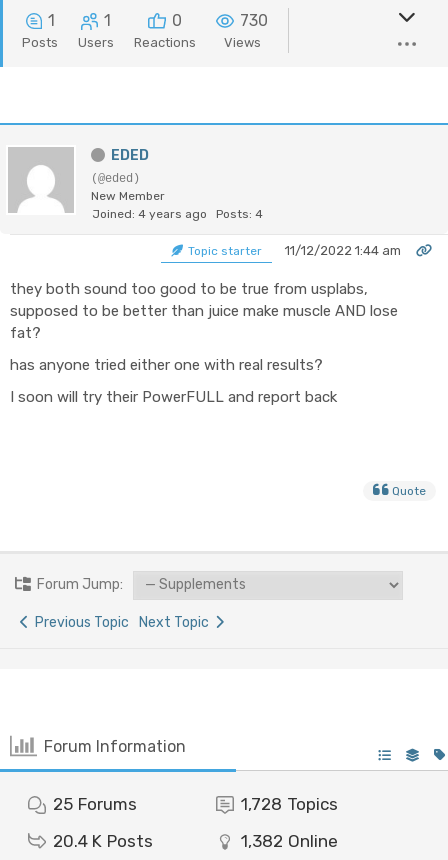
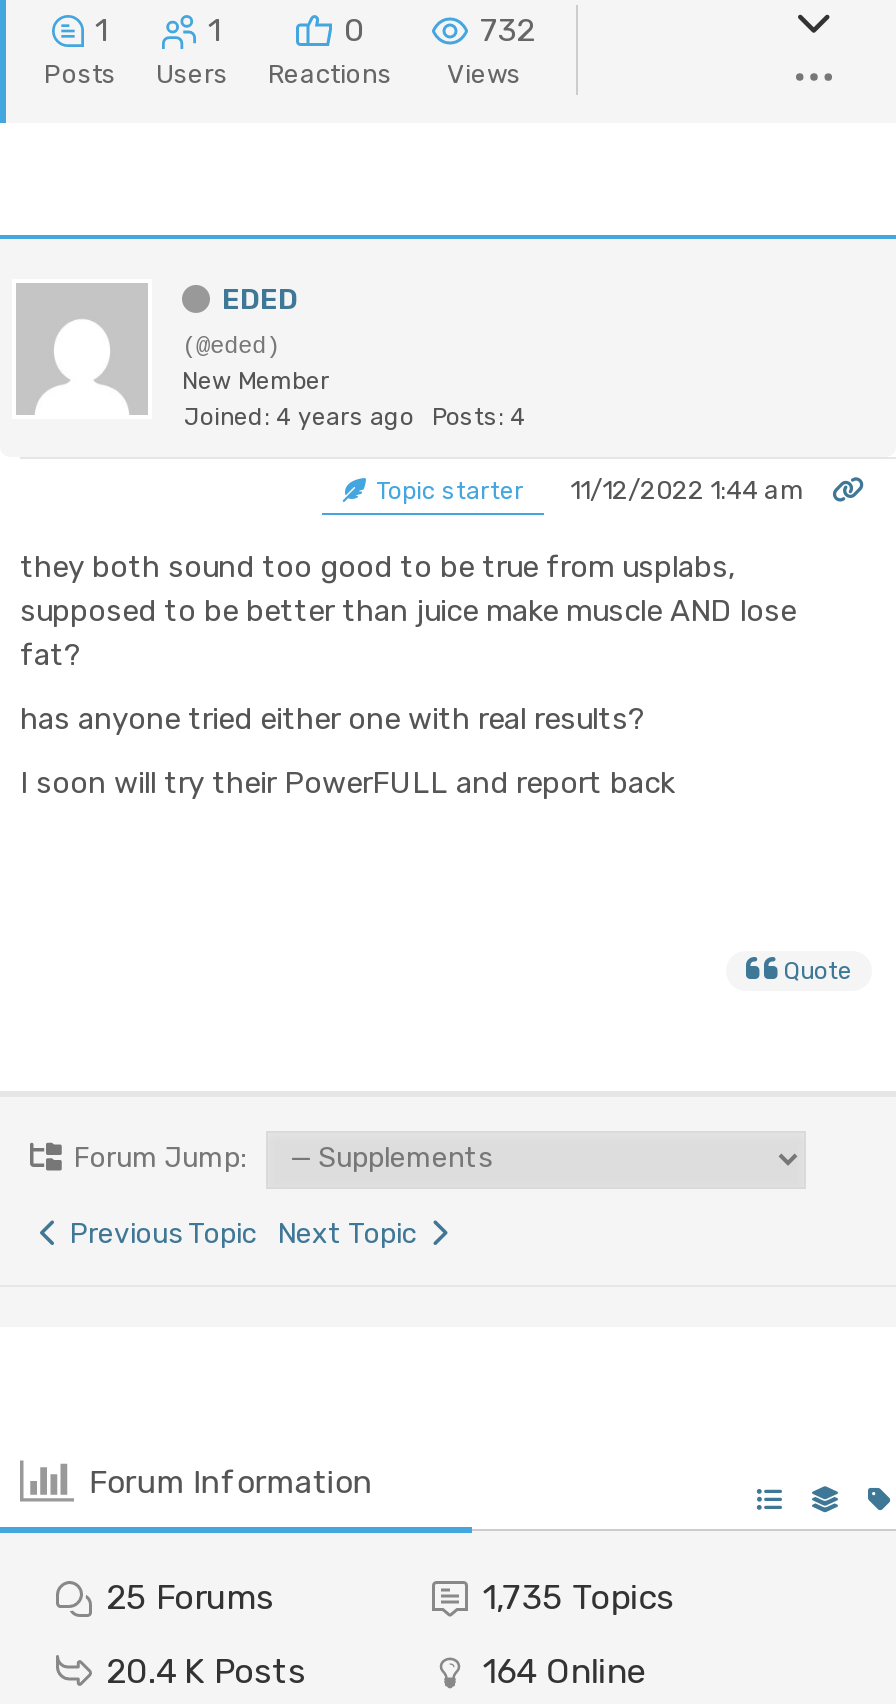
[240,11,268,30] 730 -> [480,11,536,49] 732
[241,794,338,814] 1,728 Topics -> [482,1577,674,1617] 1,735 Topics
[241,831,338,851] 1,382 Online -> [482,1651,646,1691] 164 Online

